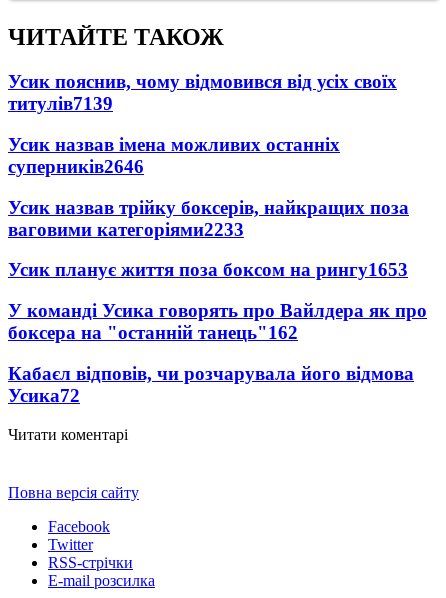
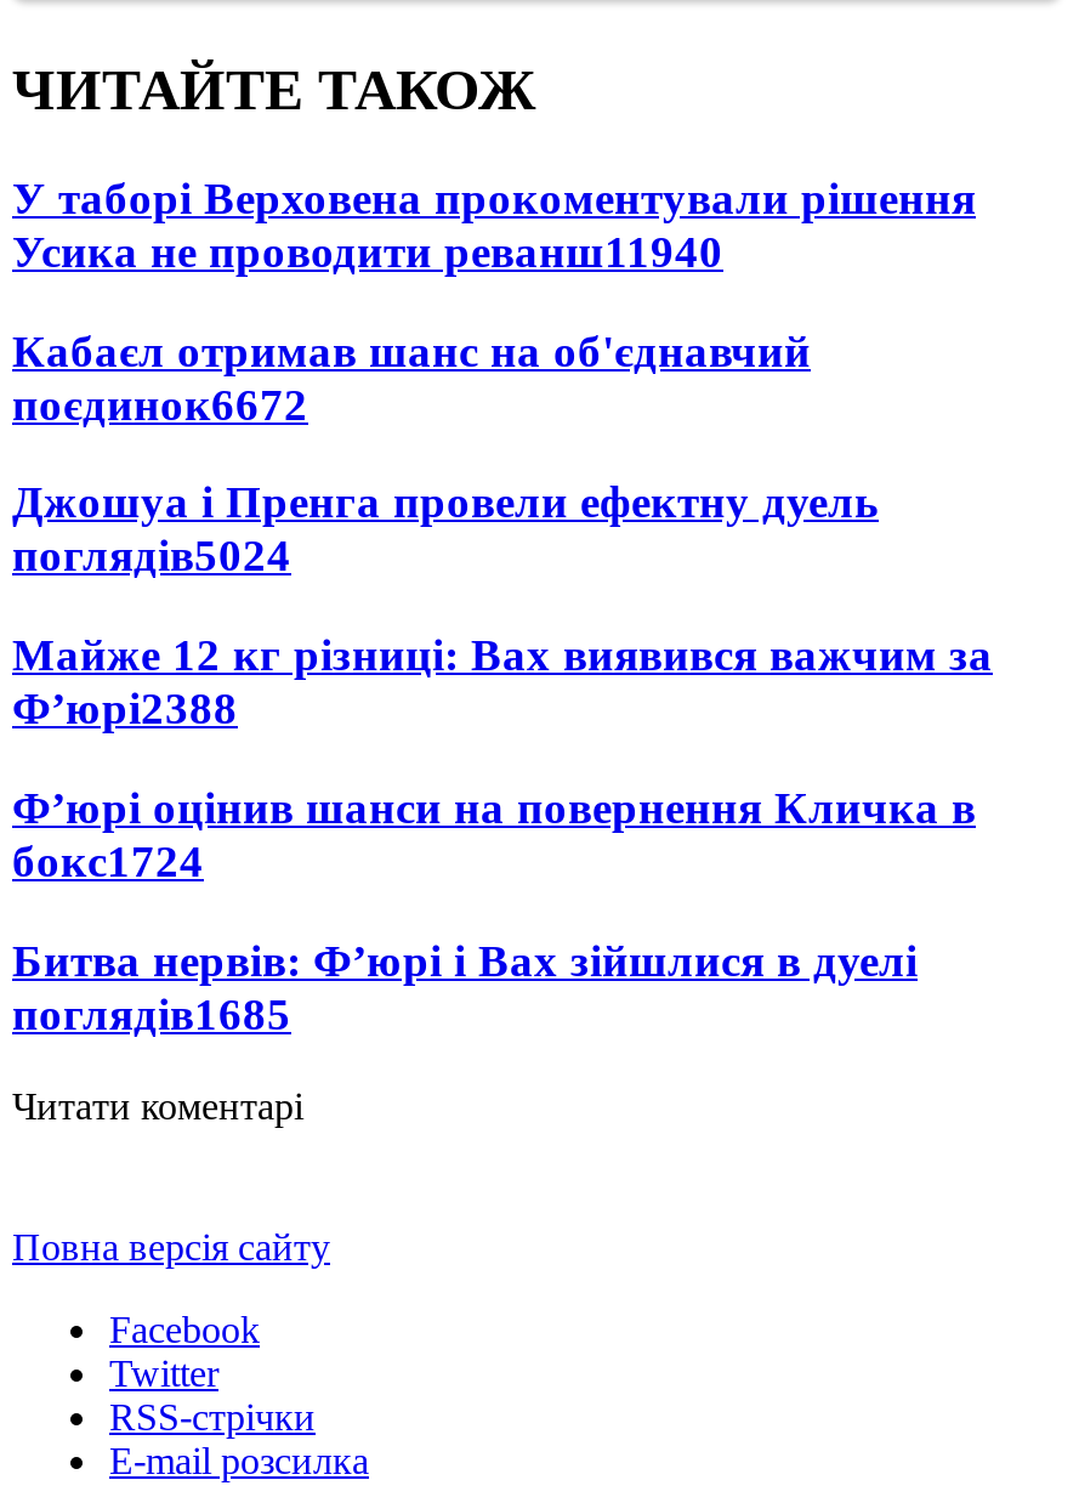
[8,71,397,114] Усик пояснив, чому відмовився від усіх своїх | титулів7139 -> [12,173,976,277] У таборі Верховена прокоментували рішення | Усика не проводити реванш11940
[8,134,340,177] Усик назвав імена можливих останніх | суперників2646 -> [12,325,811,430] Кабаєл отримав шанс на об'єднавчий | поєдинок6672
[8,197,409,240] Усик назвав трійку боксерів, найкращих поза | ваговими категоріями2233 -> [12,477,879,582] Джошуа і Пренга провели ефектну дуель | поглядів5024
[8,259,408,280] Усик планує життя поза боксом на рингу1653 -> [12,630,993,734] Майже 12 кг різниці: Вах виявився важчим за | Ф’юрі2388
[8,300,427,343] У команді Усика говорять про Вайлдера як про | боксера на "останній танець"162 -> [12,782,976,887] Ф’юрі оцінив шанси на повернення Кличка в | бокс1724
[8,363,414,406] Кабаєл відповів, чи розчарувала його відмова | Усика72 -> [12,934,918,1039] Битва нервів: Ф’юрі і Вах зійшлися в дуелі | поглядів1685

